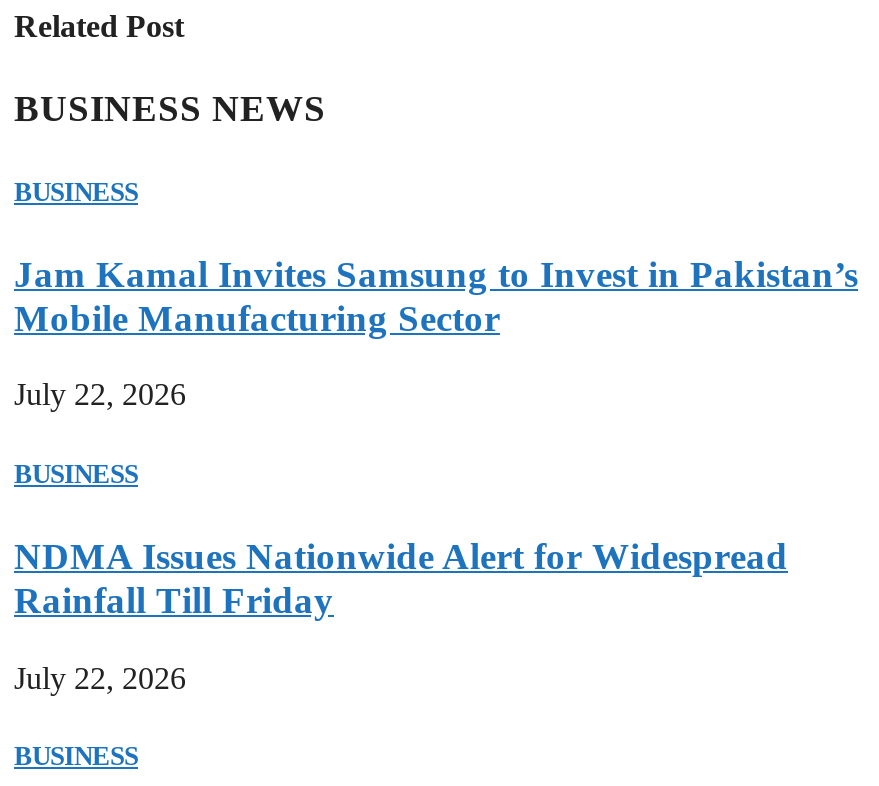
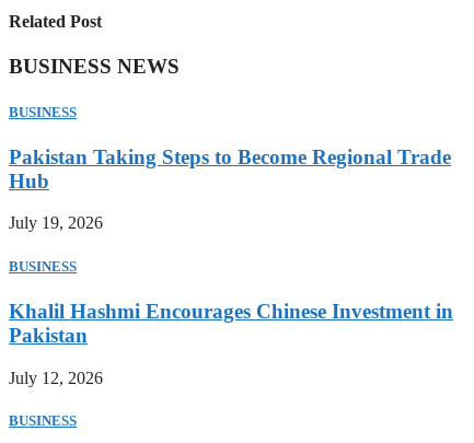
[14,253,858,339] Jam Kamal Invites Samsung to Invest in Pakistan’s | Mobile Manufacturing Sector -> [9,145,451,192] Pakistan Taking Steps to Become Regional Trade | Hub
[14,378,186,412] July 22, 2026 -> [9,214,103,232] July 19, 2026
[14,535,788,621] NDMA Issues Nationwide Alert for Widespread | Rainfall Till Friday -> [9,299,453,347] Khalil Hashmi Encourages Chinese Investment in | Pakistan
[14,660,186,694] July 22, 2026 -> [9,368,103,387] July 12, 2026

